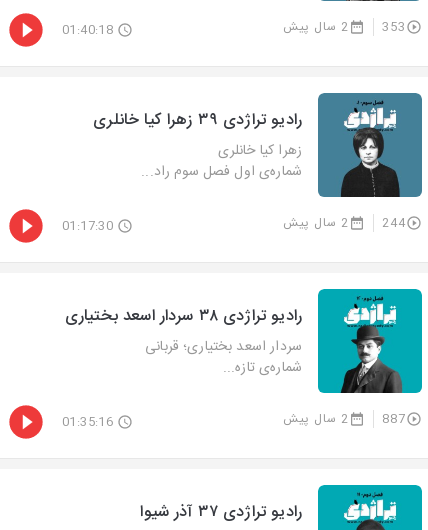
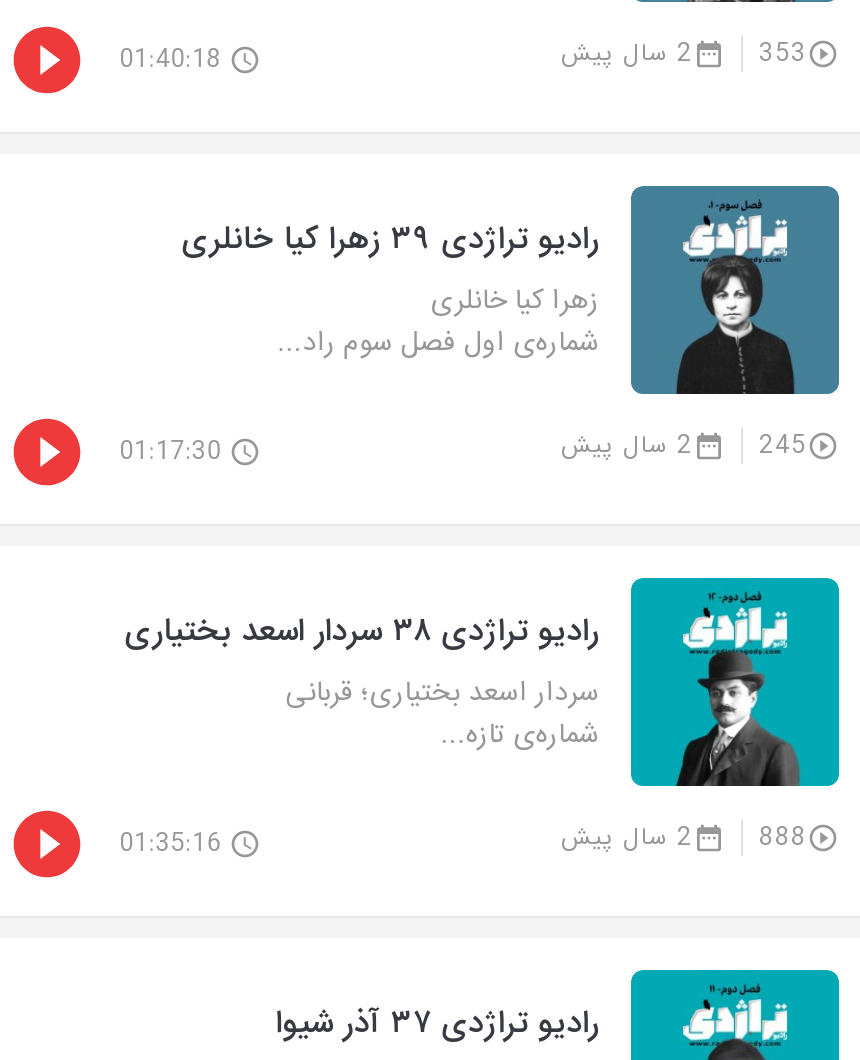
[382,213,406,233] 244 -> [759,426,807,466] 245
[382,409,406,429] 887 -> [759,818,807,858] 888

